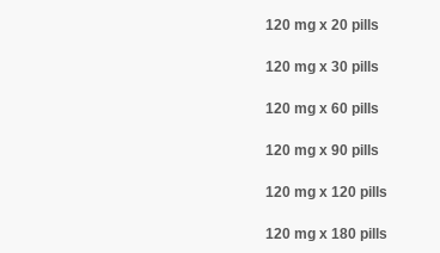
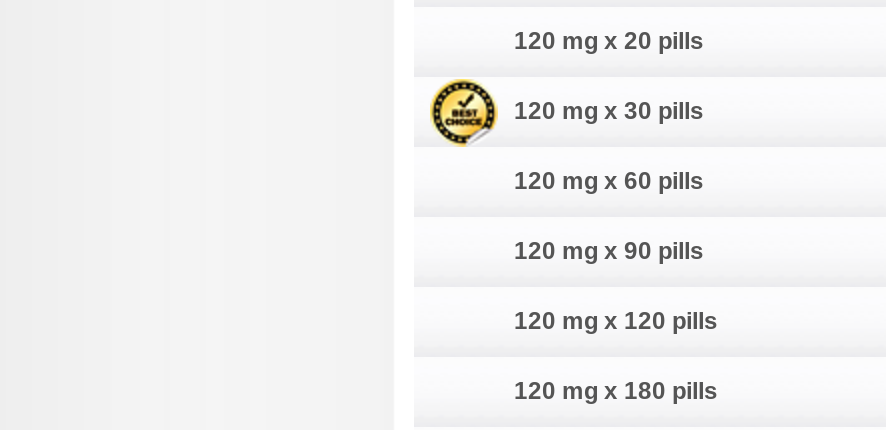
none -> [428,77,500,149] [image]

